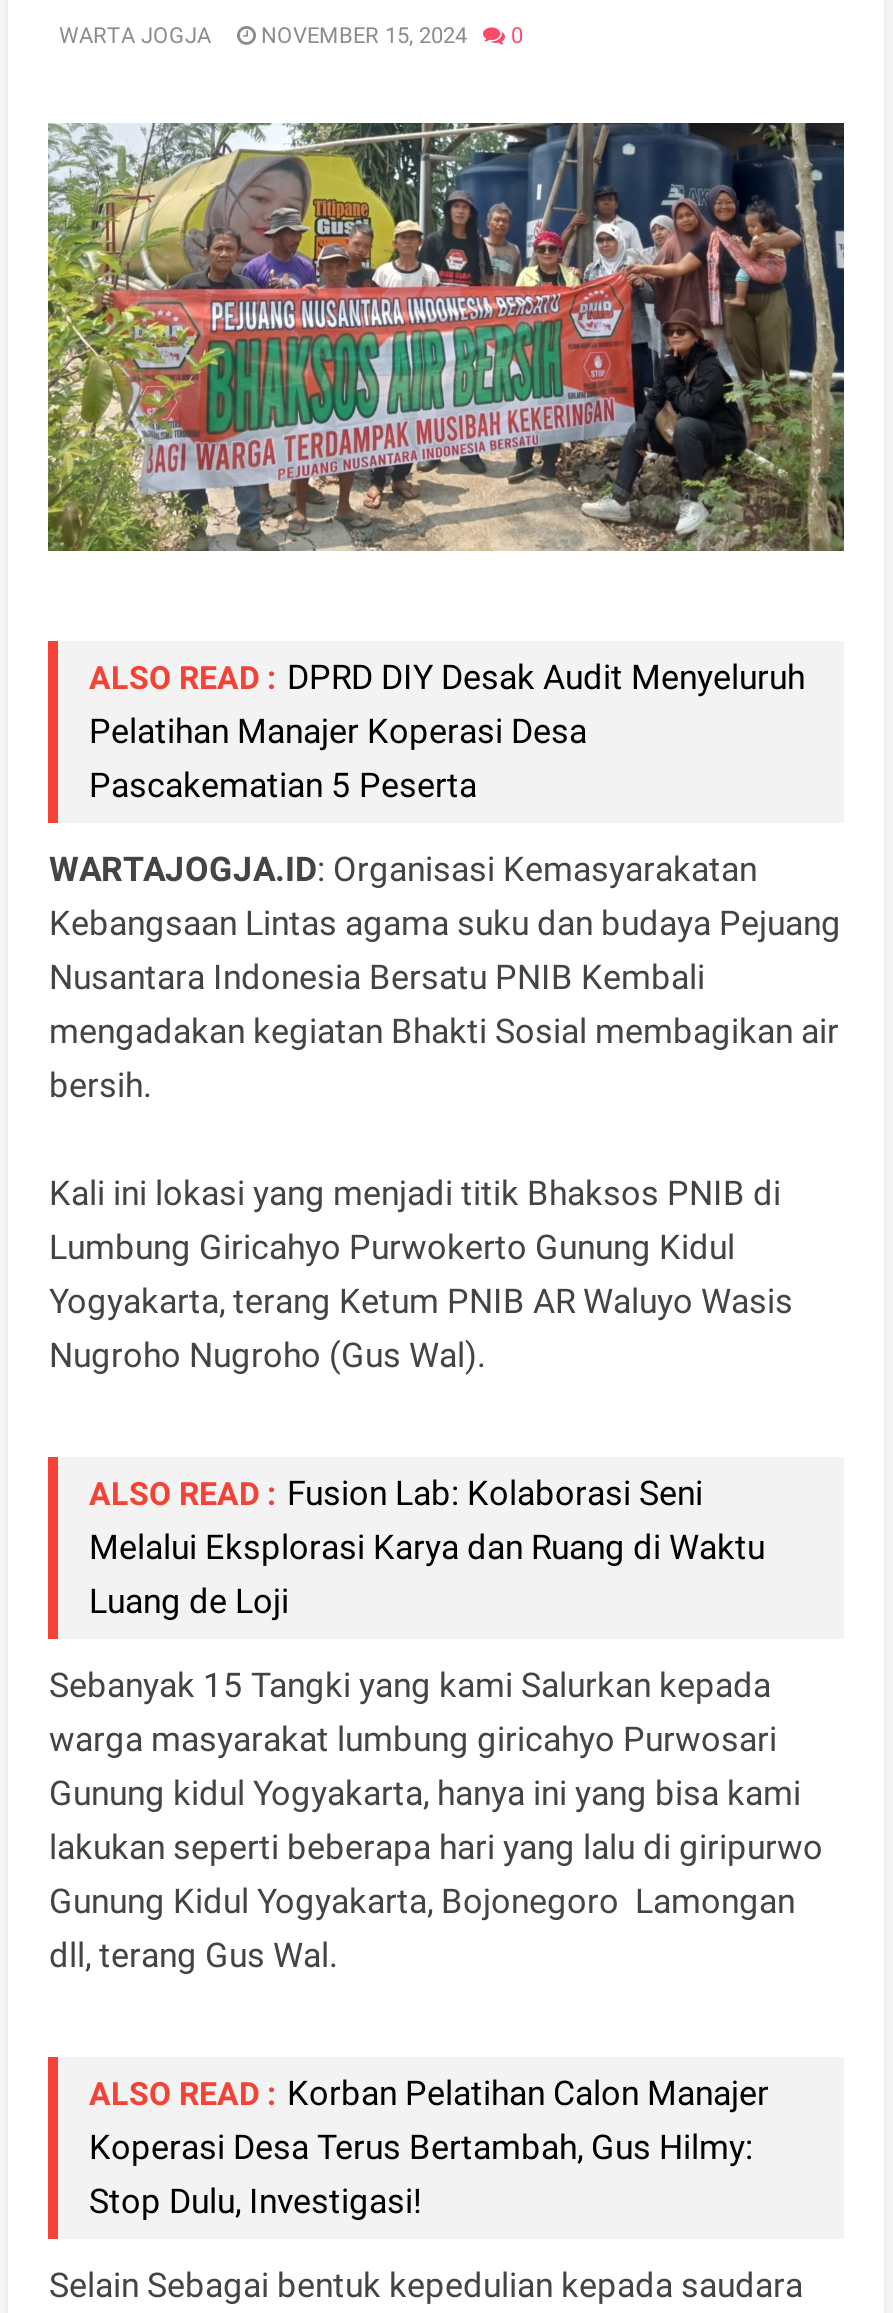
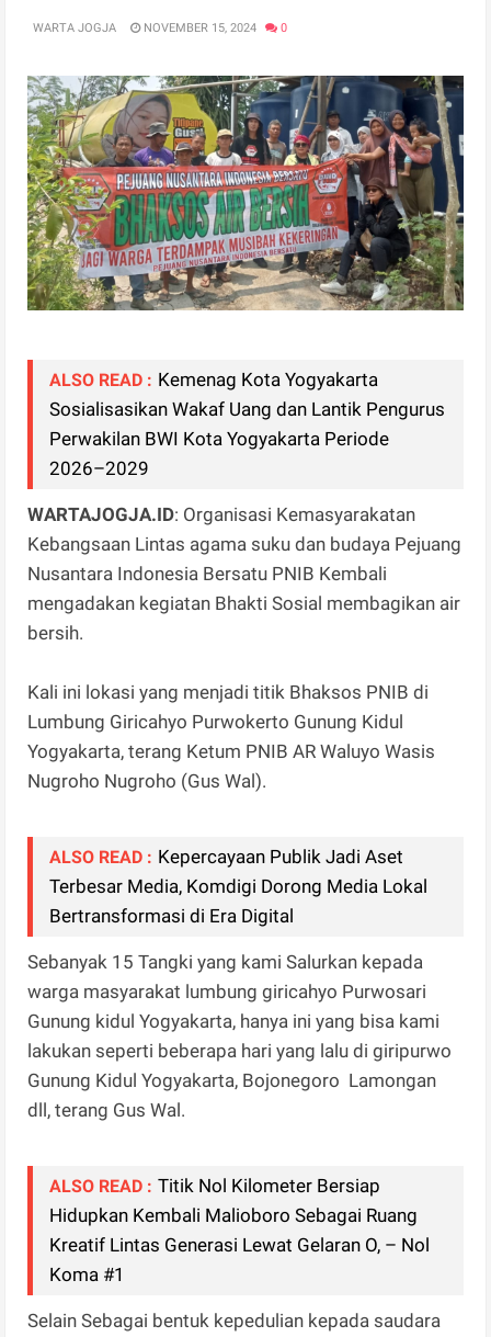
[89,656,805,804] ALSO READ : DPRD DIY Desak Audit Menyeluruh | Pelatihan Manajer Koperasi Desa | Pascakematian 5 Peserta -> [50,368,446,479] ALSO READ : Kemenag Kota Yogyakarta | Sosialisasikan Wakaf Uang dan Lantik Pengurus | Perwakilan BWI Kota Yogyakarta Periode | 2026–2029
[89,1472,765,1620] ALSO READ : Fusion Lab: Kolaborasi Seni | Melalui Eksplorasi Karya dan Ruang di Waktu | Luang de Loji -> [50,845,428,926] ALSO READ : Kepercayaan Publik Jadi Aset | Terbesar Media, Komdigi Dorong Media Lokal | Bertransformasi di Era Digital
[89,2072,769,2220] ALSO READ : Korban Pelatihan Calon Manajer | Koperasi Desa Terus Bertambah, Gus Hilmy: | Stop Dulu, Investigasi! -> [50,1174,430,1285] ALSO READ : Titik Nol Kilometer Bersiap | Hidupkan Kembali Malioboro Sebagai Ruang | Kreatif Lintas Generasi Lewat Gelaran O, – Nol | Koma #1

